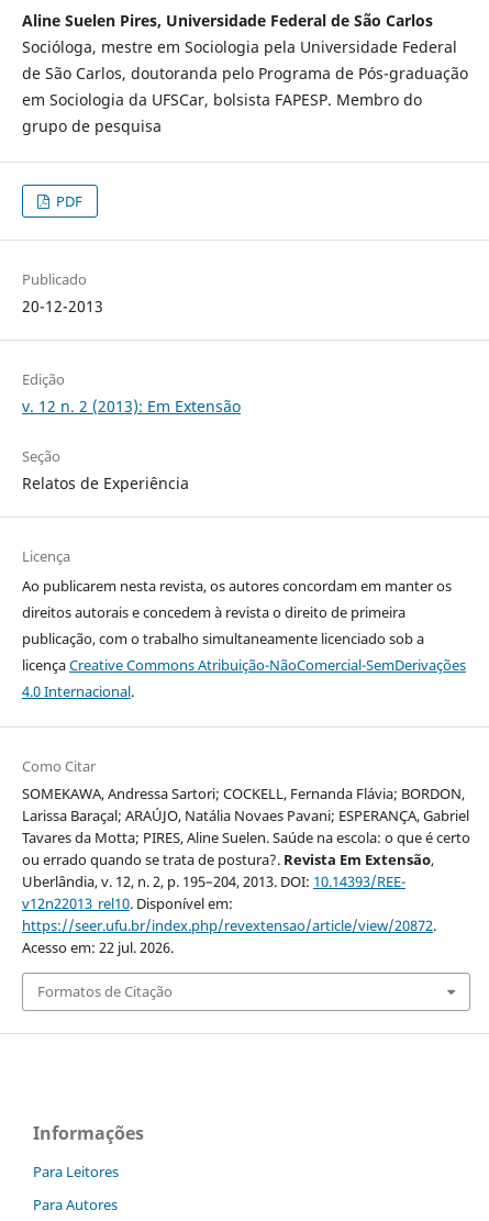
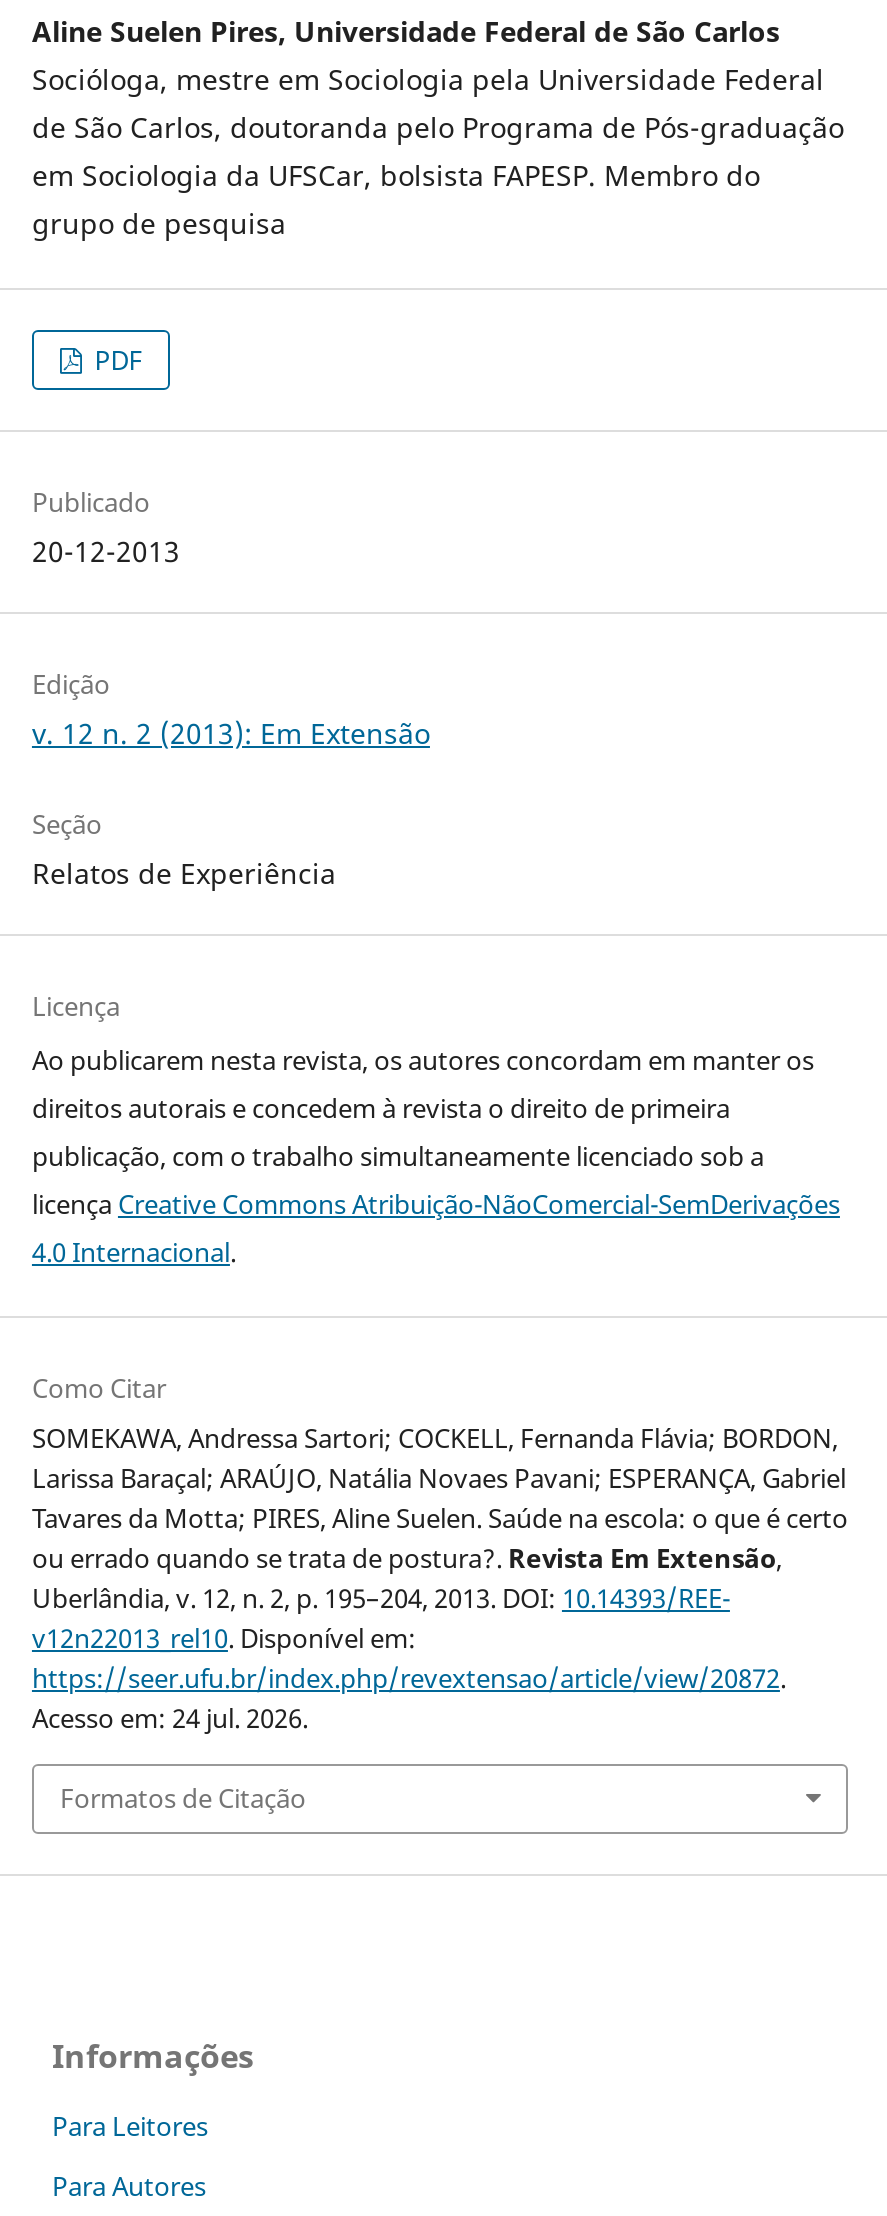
[22,938,174,957] Acesso em: 22 jul. 2026. -> [32,1700,308,1736] Acesso em: 24 jul. 2026.

